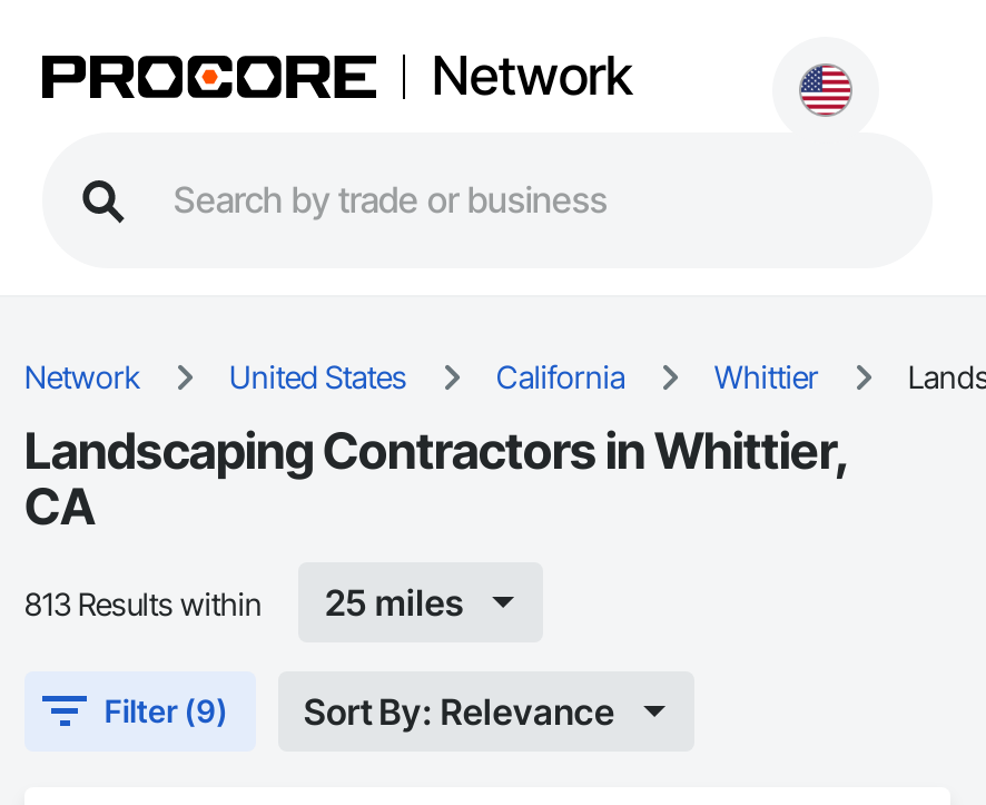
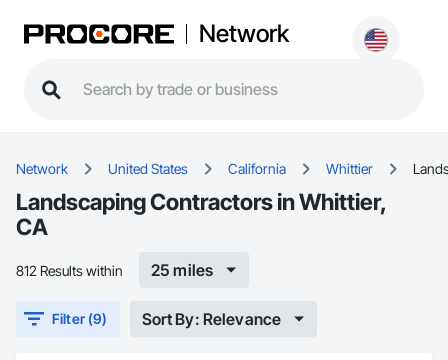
[24,583,263,621] 813 Results within -> [16,261,123,278] 812 Results within

